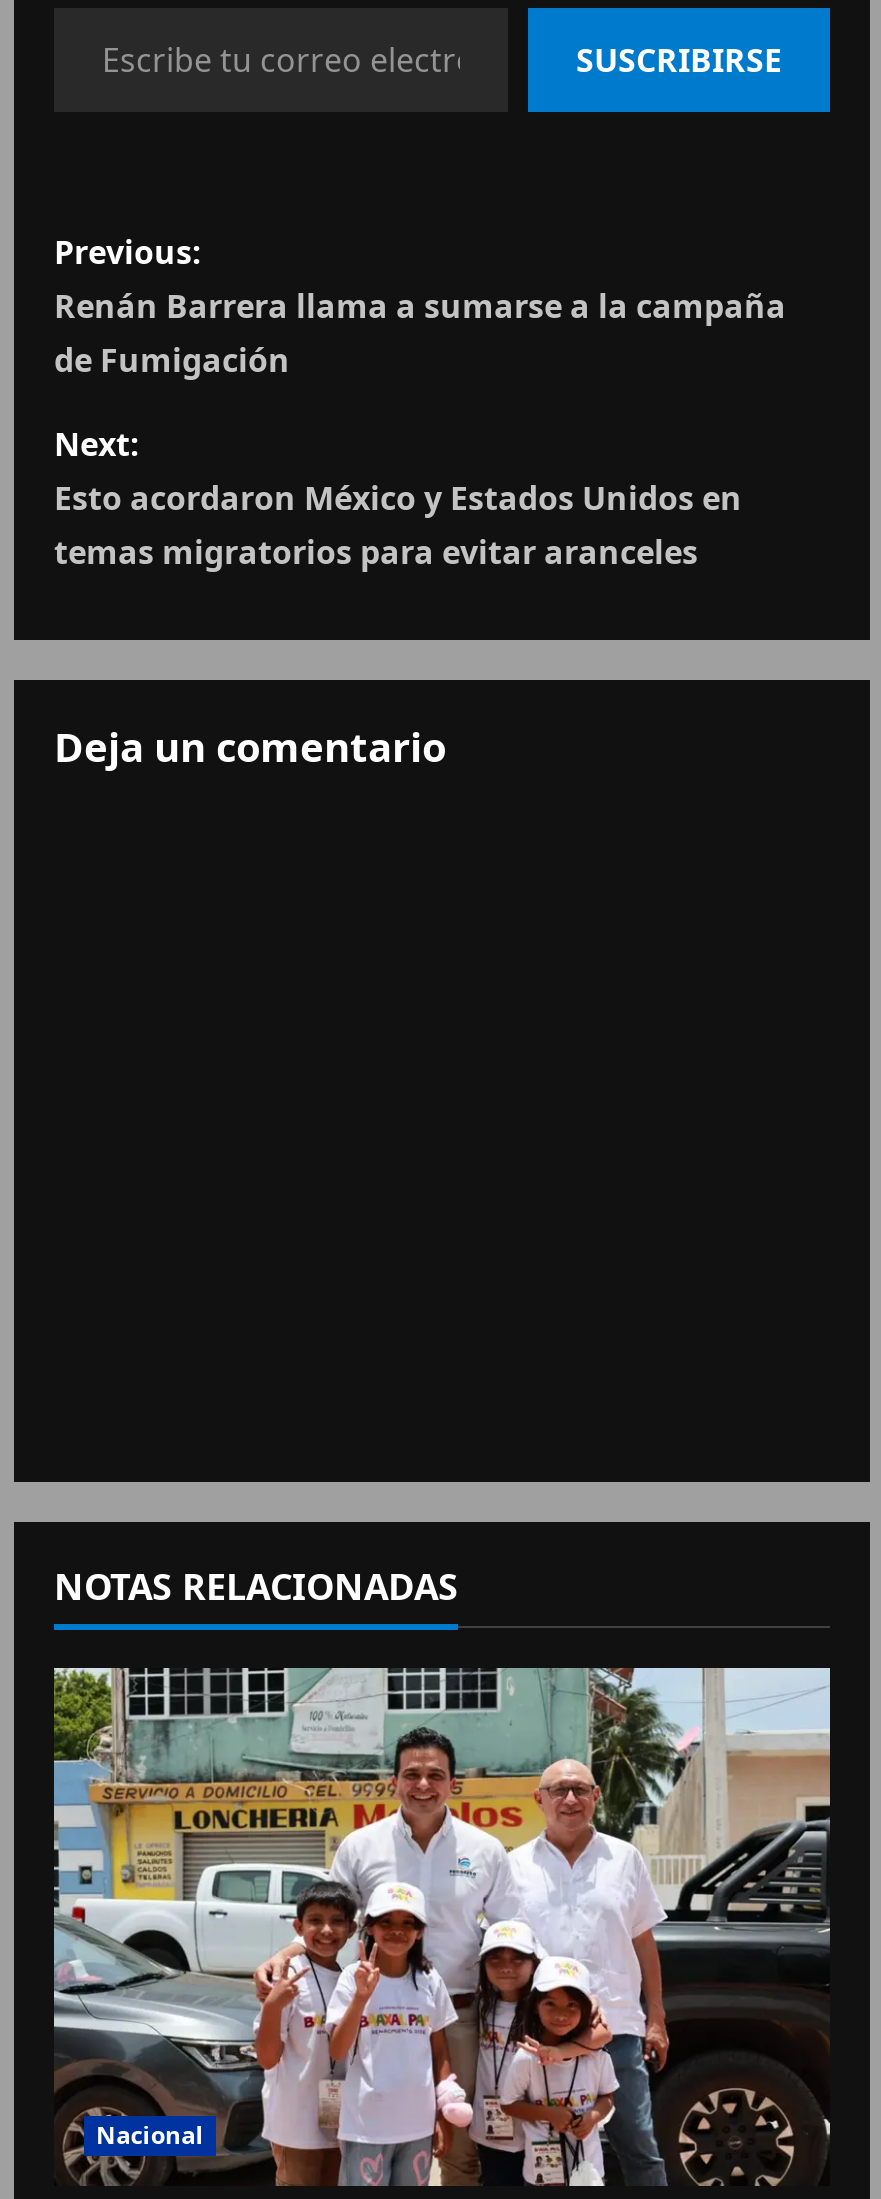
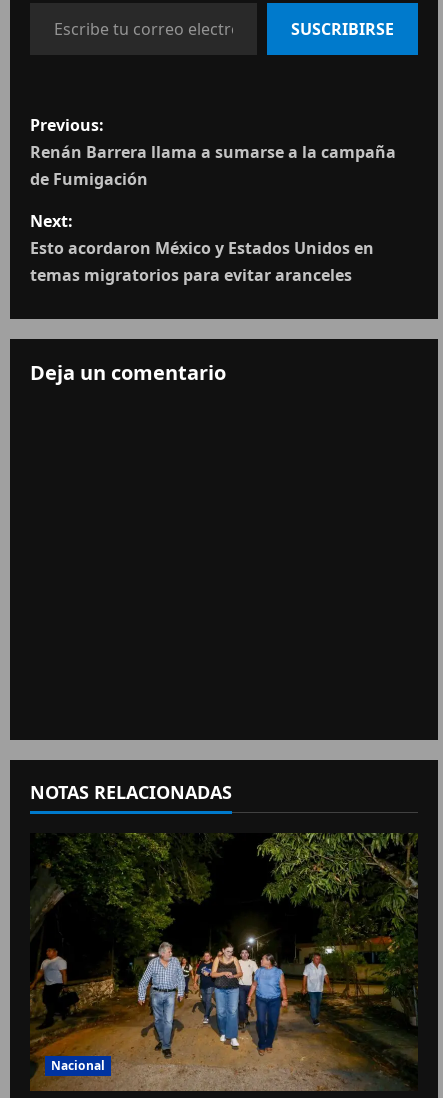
[52,1666,832,2188] [image] -> [30,832,418,1092] [image]

